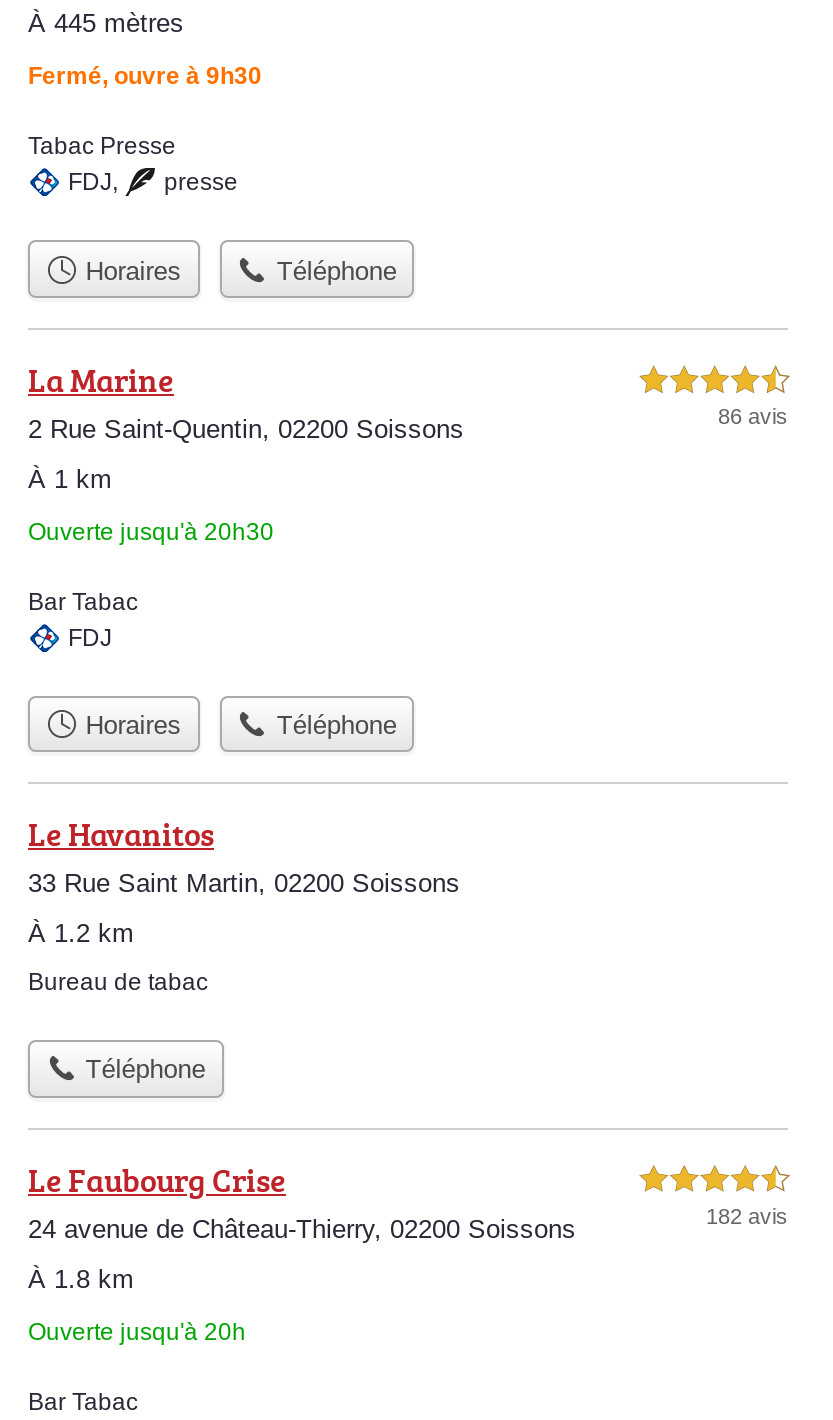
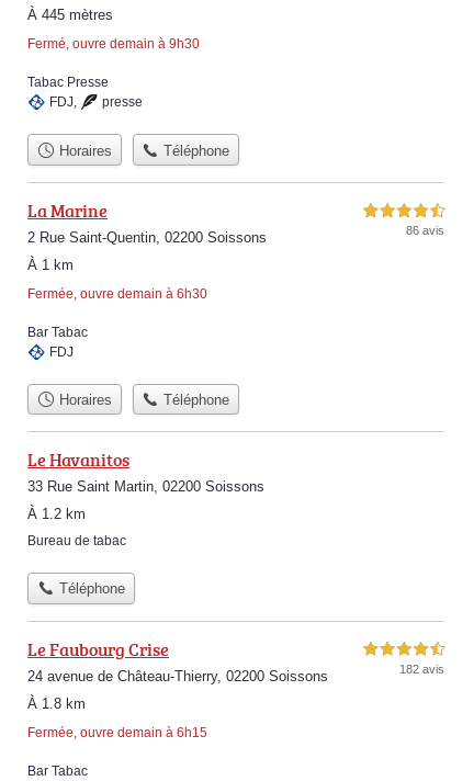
[28,63,262,91] Fermé, ouvre à 9h30 -> [27,37,200,52] Fermé, ouvre demain à 9h30
[28,518,274,546] Ouverte jusqu'à 20h30 -> [27,286,207,301] Fermée, ouvre demain à 6h30
[28,1317,246,1345] Ouverte jusqu'à 20h -> [27,725,207,740] Fermée, ouvre demain à 6h15

